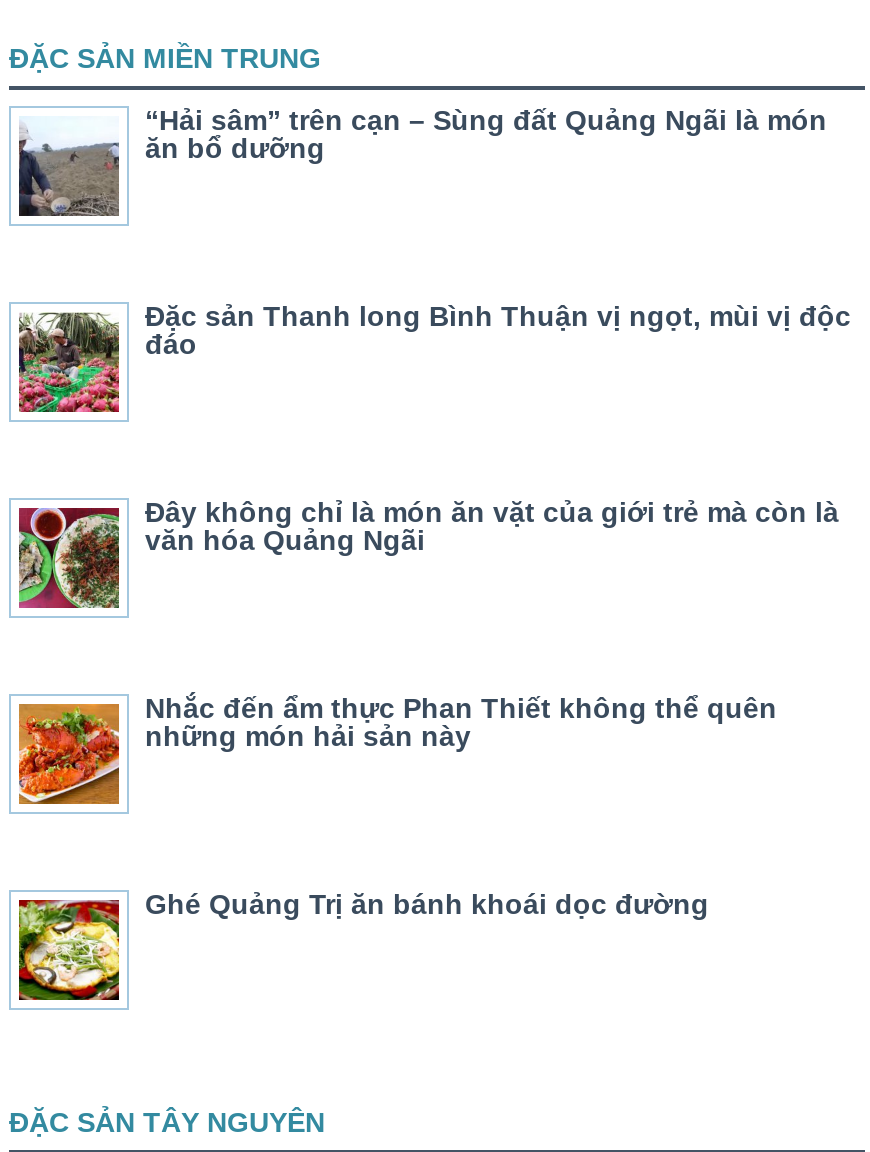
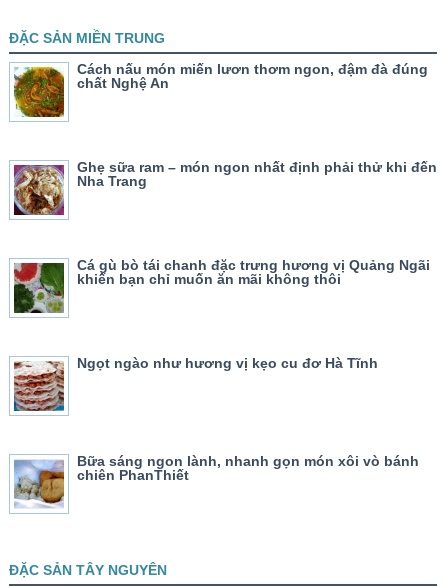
[17,105,827,218] [image] | “Hải sâm” trên cạn – Sùng đất Quảng Ngãi là món | ăn bổ dưỡng -> [13,61,428,118] [image] | Cách nấu món miến lươn thơm ngon, đậm đà đúng | chất Nghệ An
[17,301,851,414] [image] | Đặc sản Thanh long Bình Thuận vị ngọt, mùi vị độc | đáo -> [13,159,437,216] [image] | Ghẹ sữa ram – món ngon nhất định phải thử khi đến | Nha Trang
[17,497,839,610] [image] | Đây không chỉ là món ăn vặt của giới trẻ mà còn là | văn hóa Quảng Ngãi -> [13,257,430,314] [image] | Cá gù bò tái chanh đặc trưng hương vị Quảng Ngãi | khiến bạn chỉ muốn ăn mãi không thôi
[17,693,777,806] [image] | Nhắc đến ẩm thực Phan Thiết không thể quên | những món hải sản này -> [13,355,378,412] [image] | Ngọt ngào như hương vị kẹo cu đơ Hà Tĩnh
[17,889,709,1002] [image] | Ghé Quảng Trị ăn bánh khoái dọc đường -> [13,453,419,509] [image] | Bữa sáng ngon lành, nhanh gọn món xôi vò bánh | chiên PhanThiết

